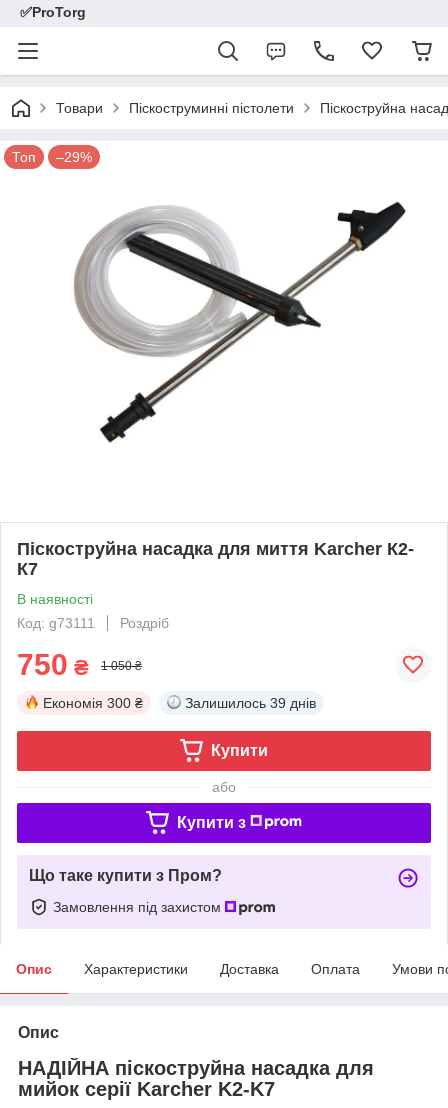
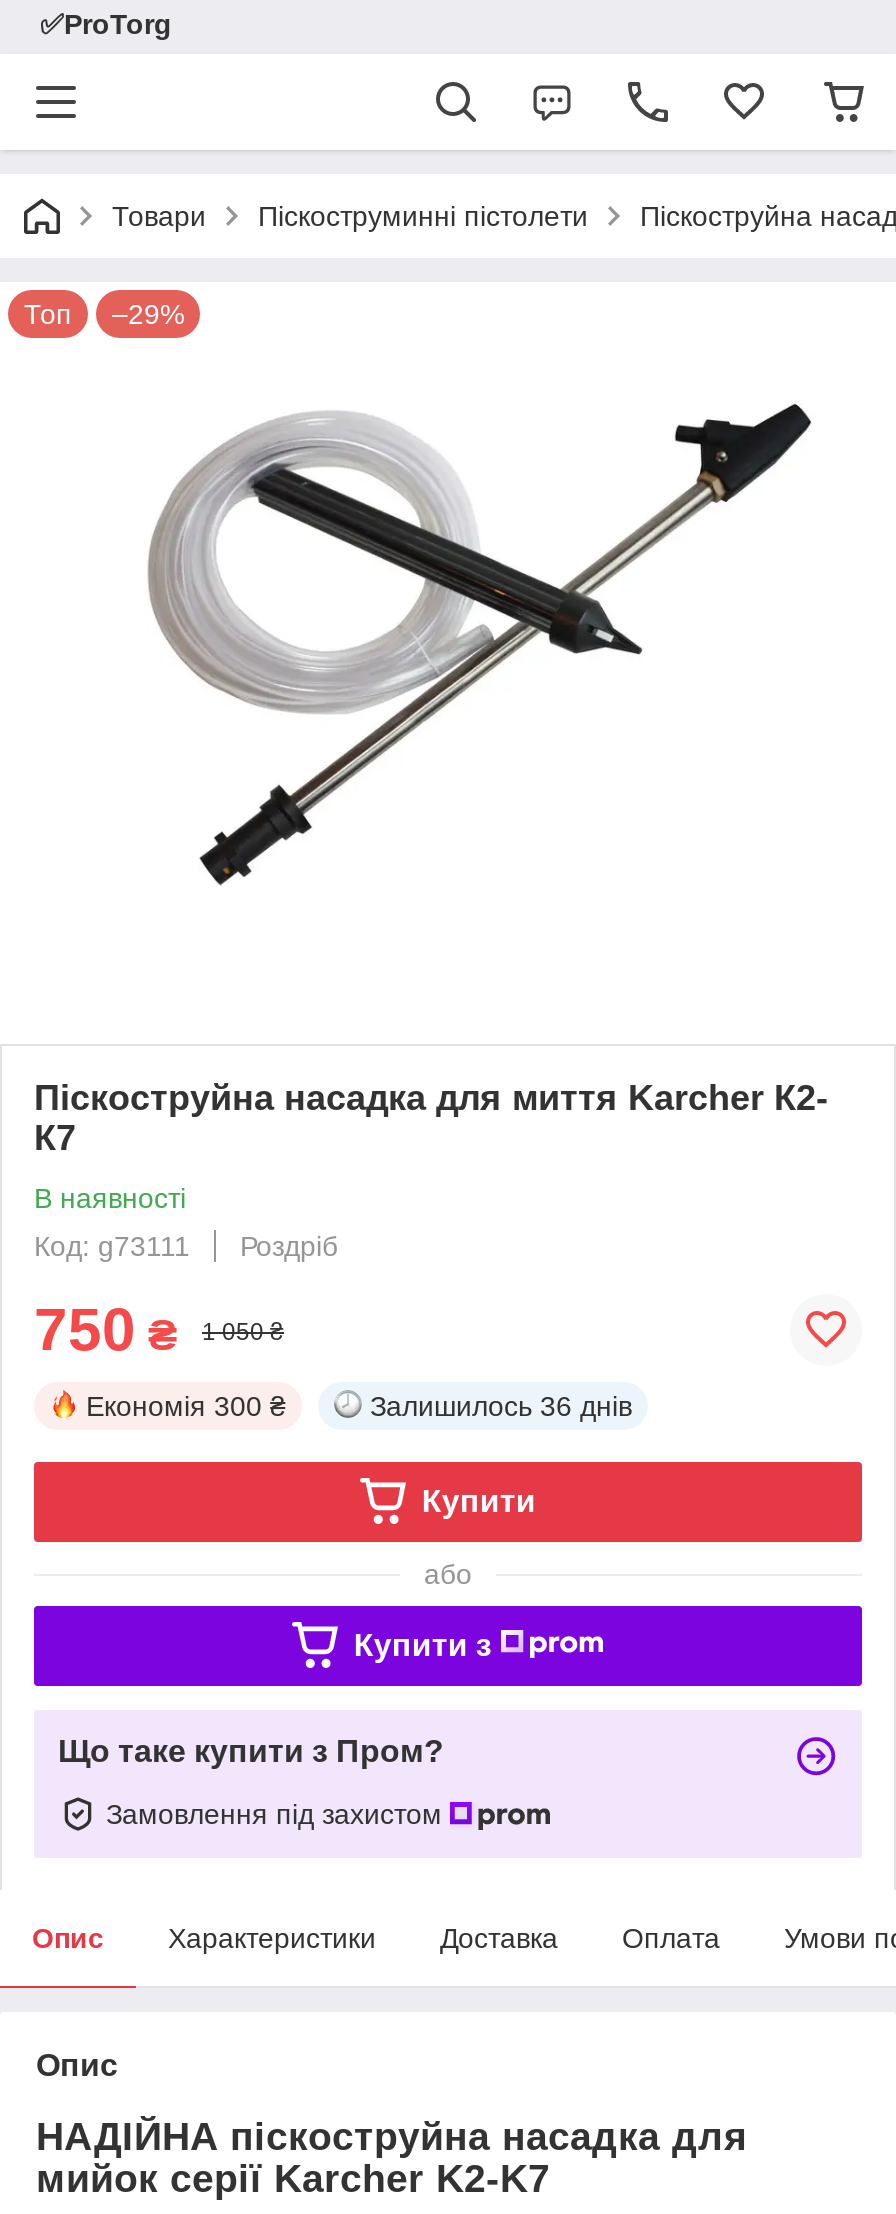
[185,695,316,711] Залишилось 39 днів -> [370,1390,632,1422] Залишилось 36 днів

